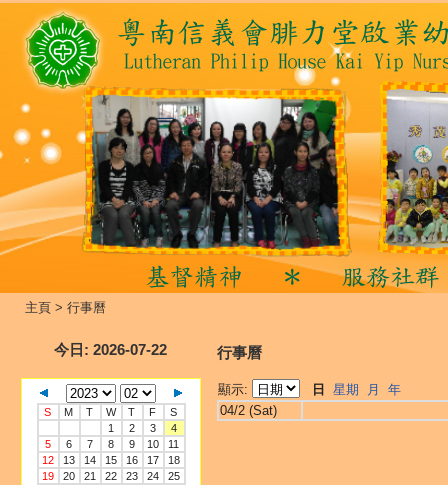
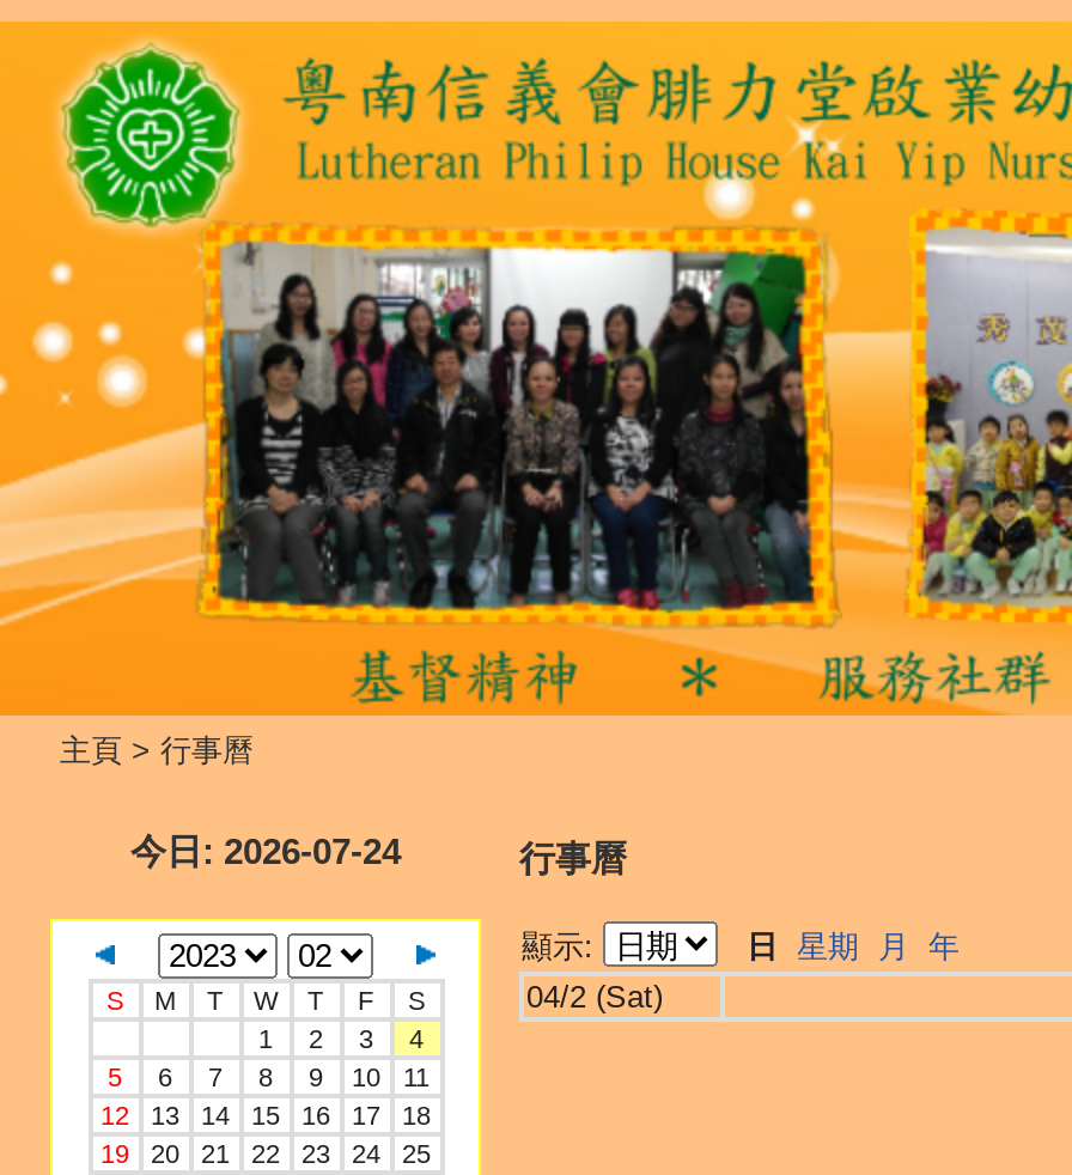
[54,341,167,358] 今日: 2026-07-22 -> [130,830,401,871] 今日: 2026-07-24

